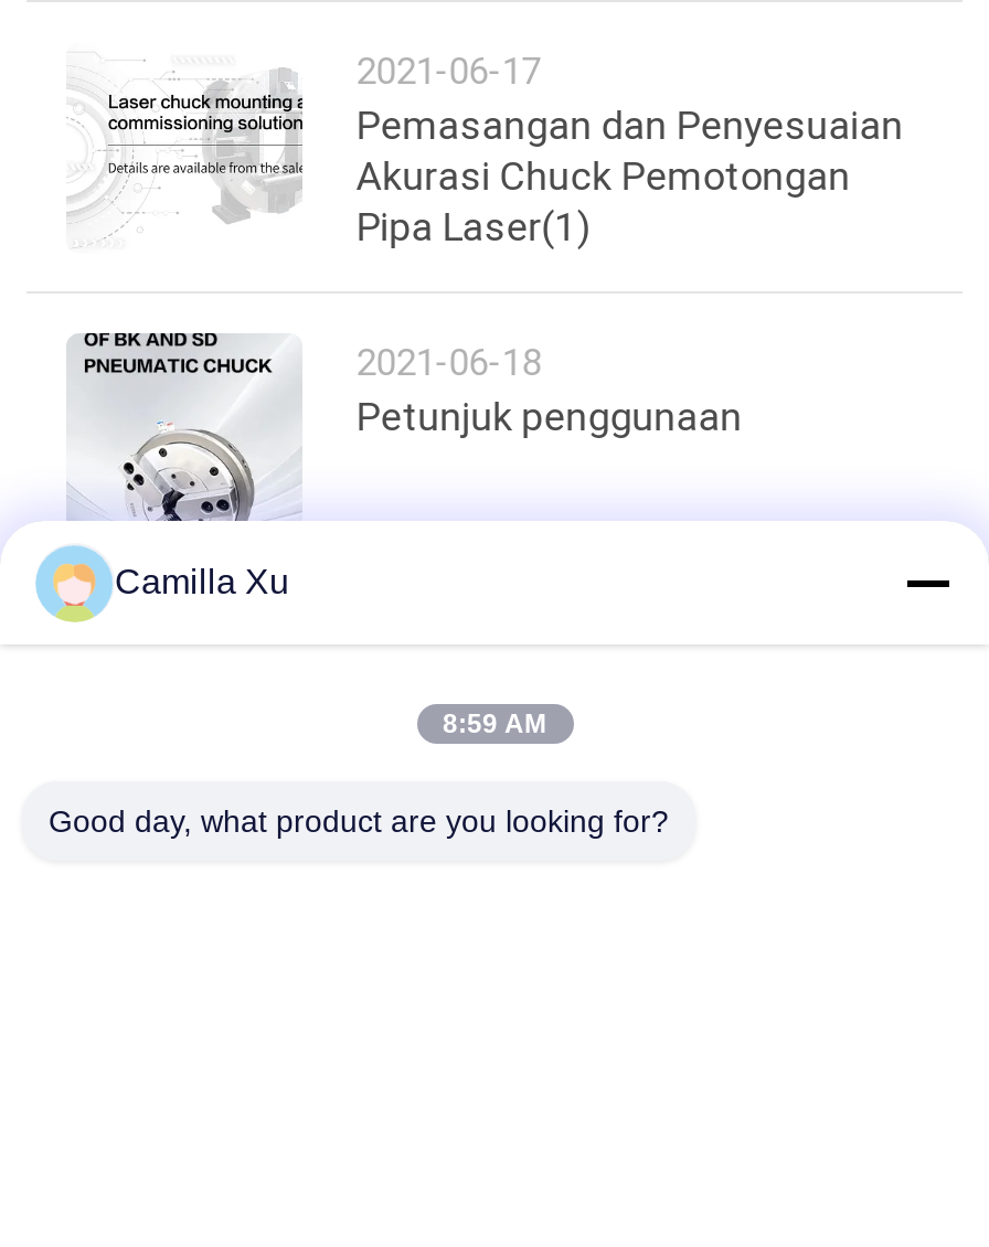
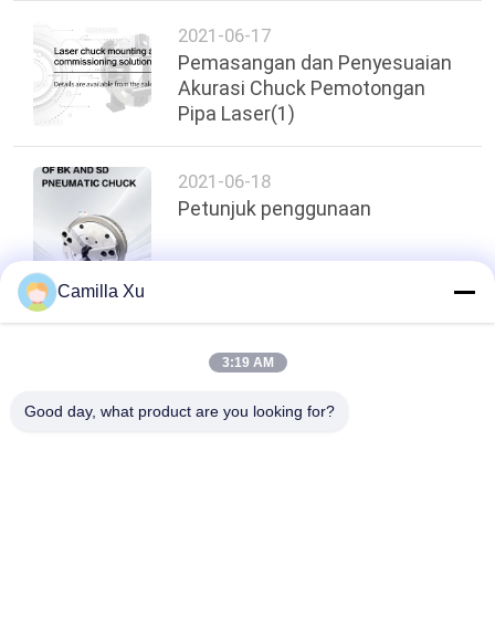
[443,708,546,739] 8:59 AM -> [222,355,273,370] 3:19 AM

